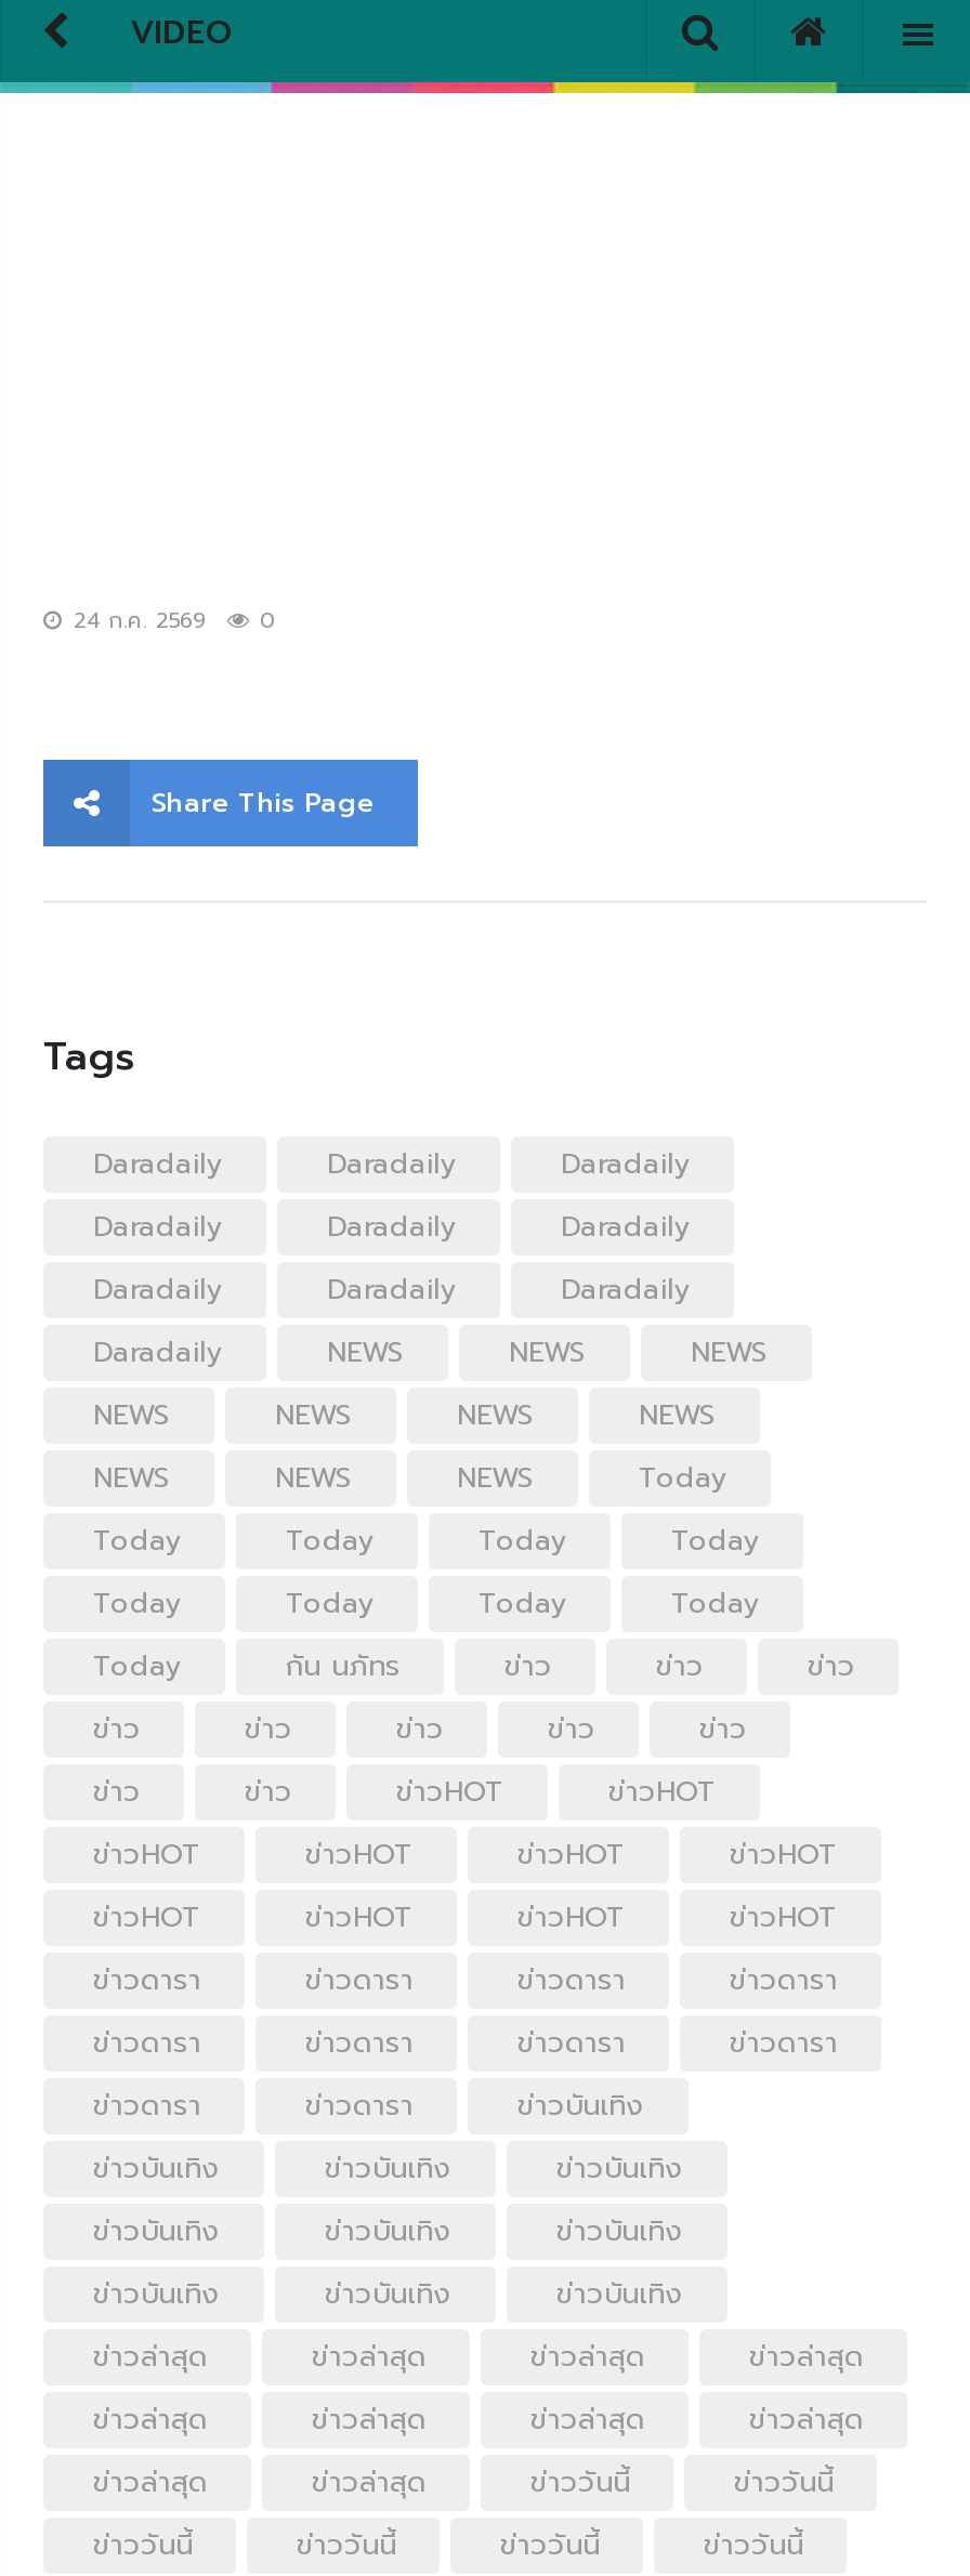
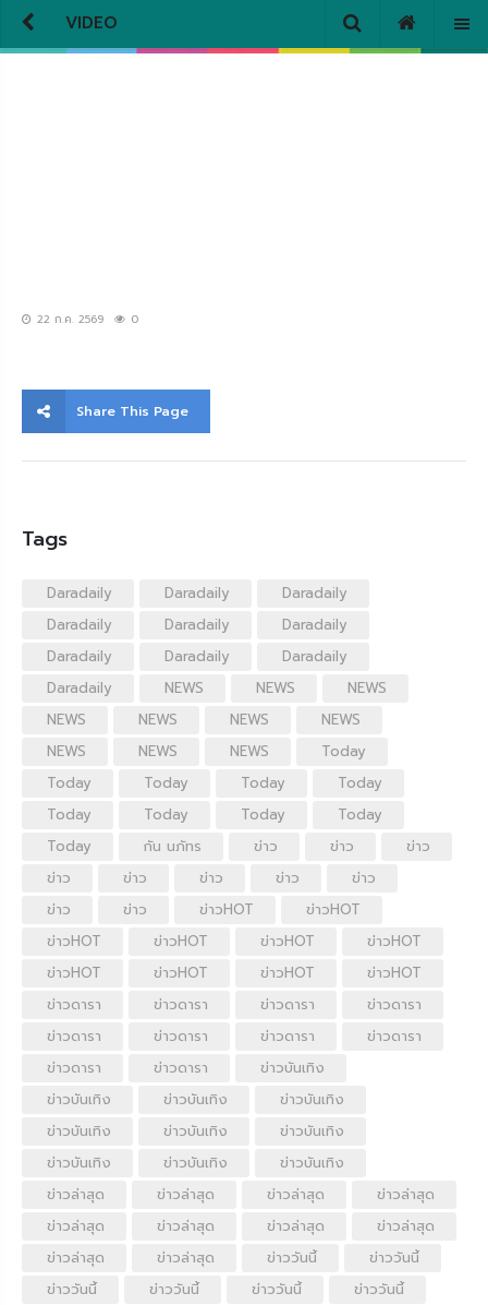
[74,604,206,636] 24 ก.ค. 2569 -> [37,311,103,327] 22 ก.ค. 2569

